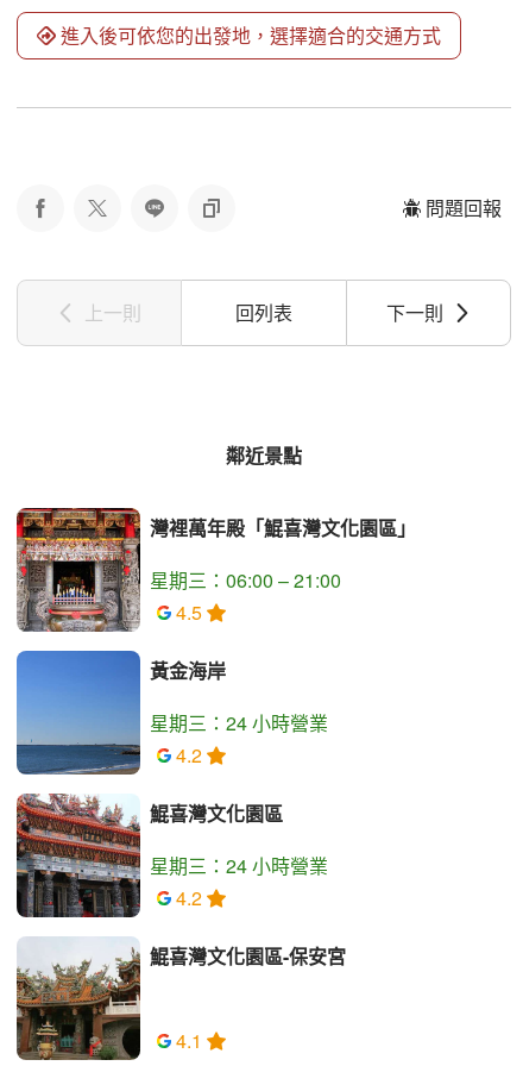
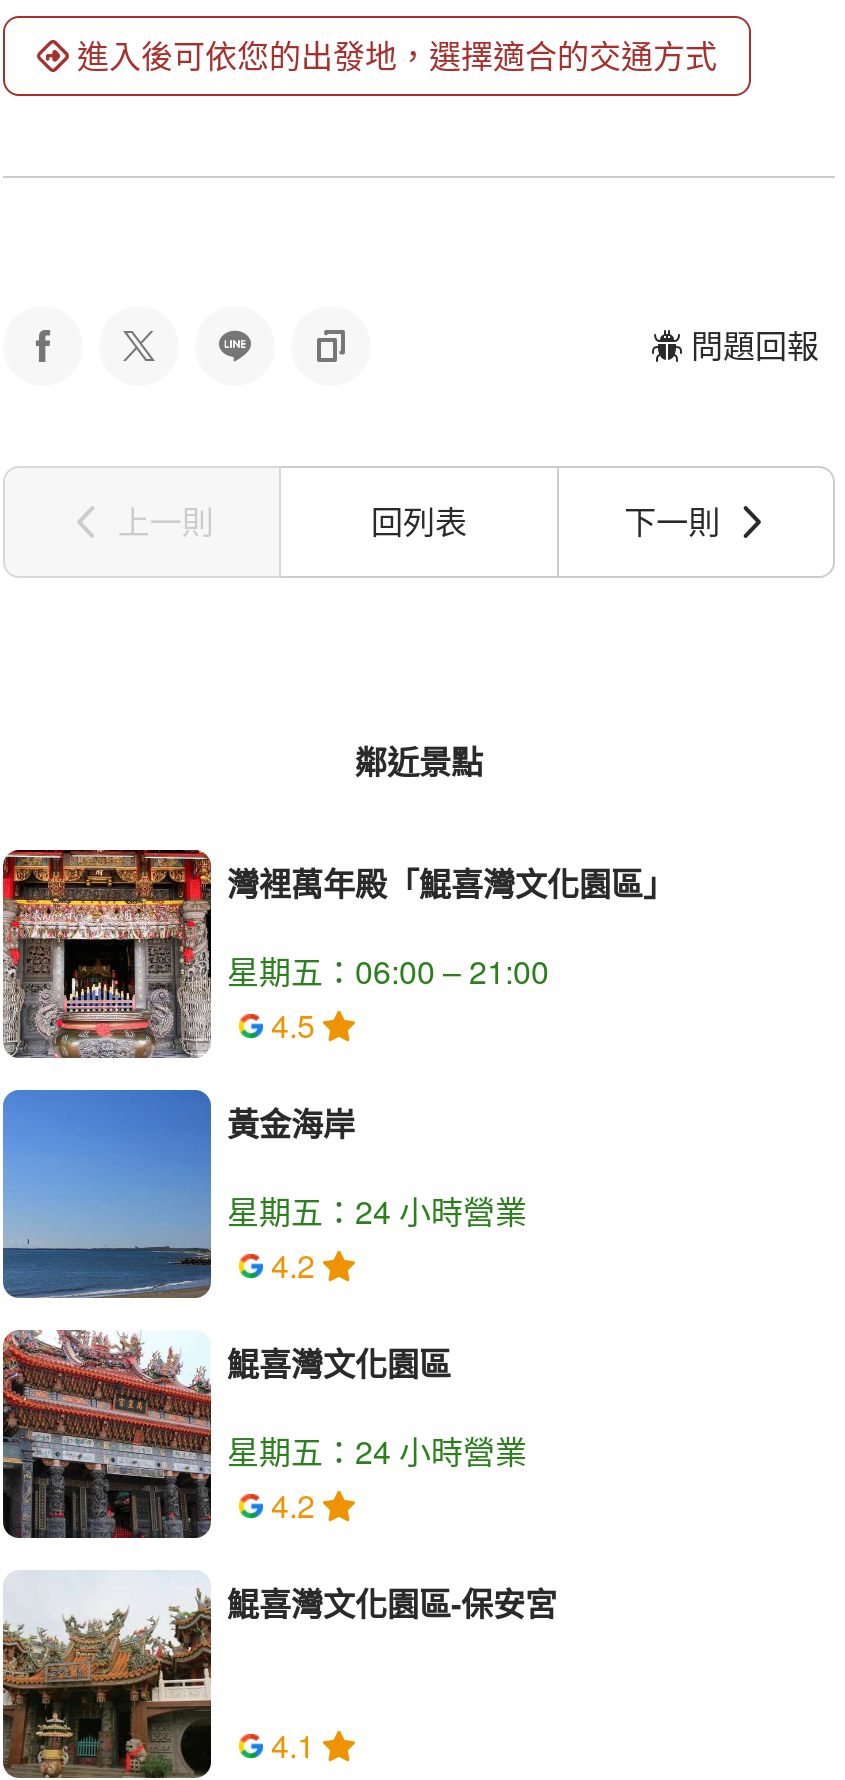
[150,566,341,594] 星期三：06:00 – 21:00 -> [227,948,549,994] 星期五：06:00 – 21:00
[150,709,328,736] 星期三：24 小時營業 -> [227,1188,527,1234] 星期五：24 小時營業
[150,852,328,879] 星期三：24 小時營業 -> [227,1428,527,1474] 星期五：24 小時營業

